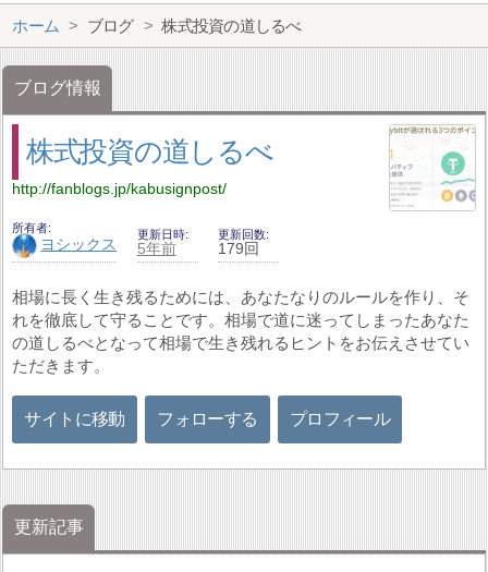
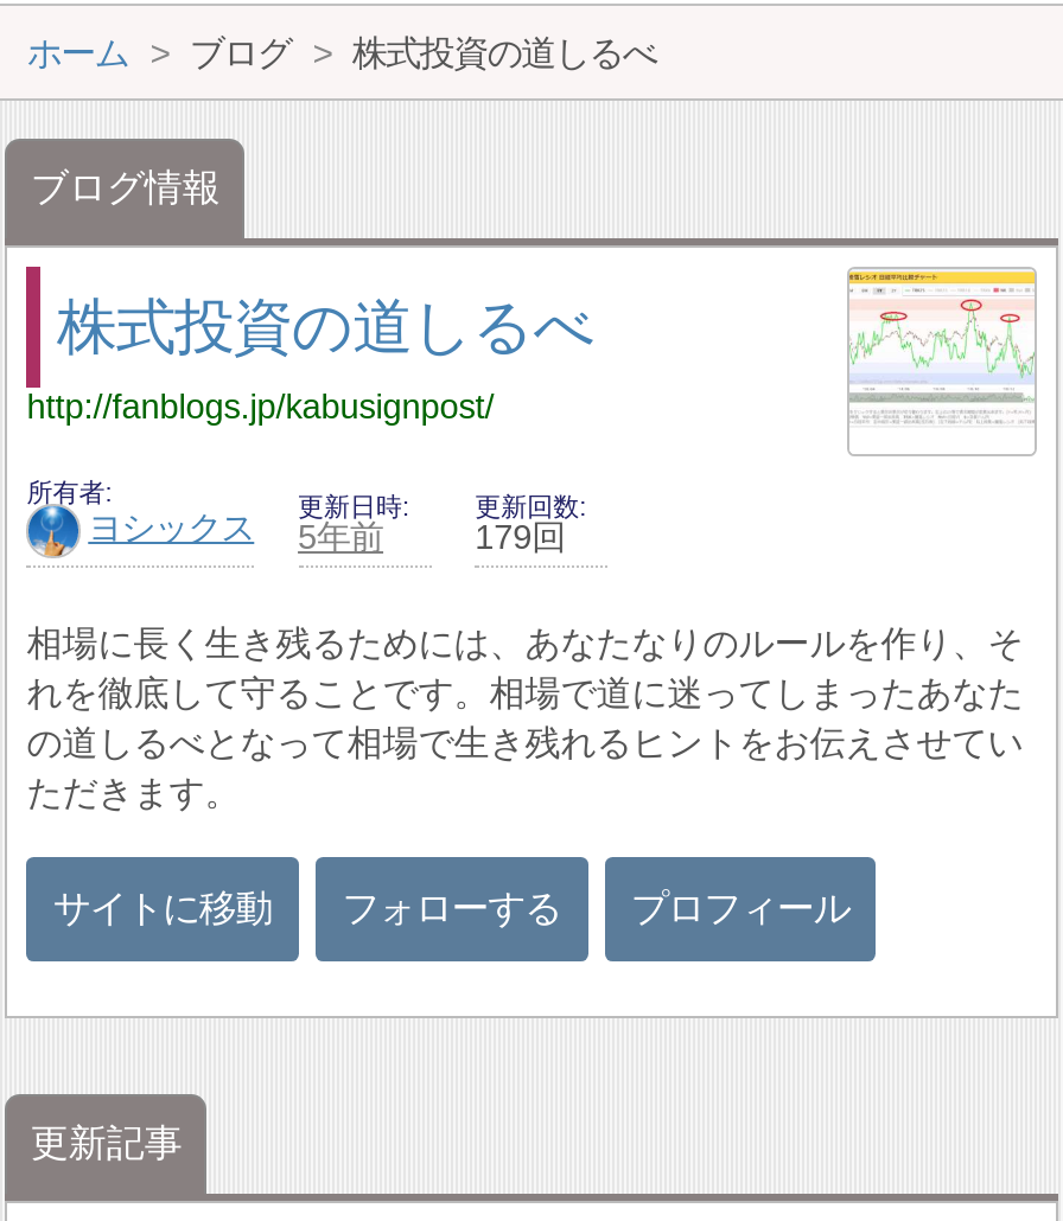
[390,126,475,207] [image] -> [847,269,1037,435] [image]

